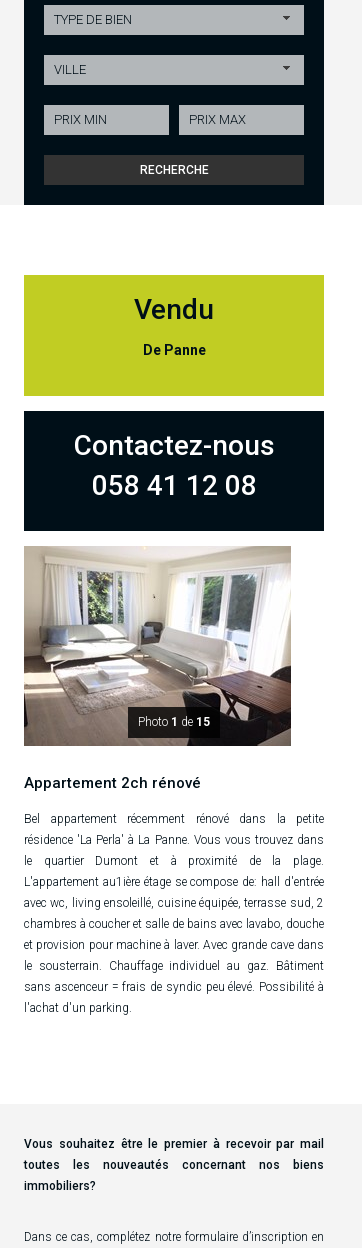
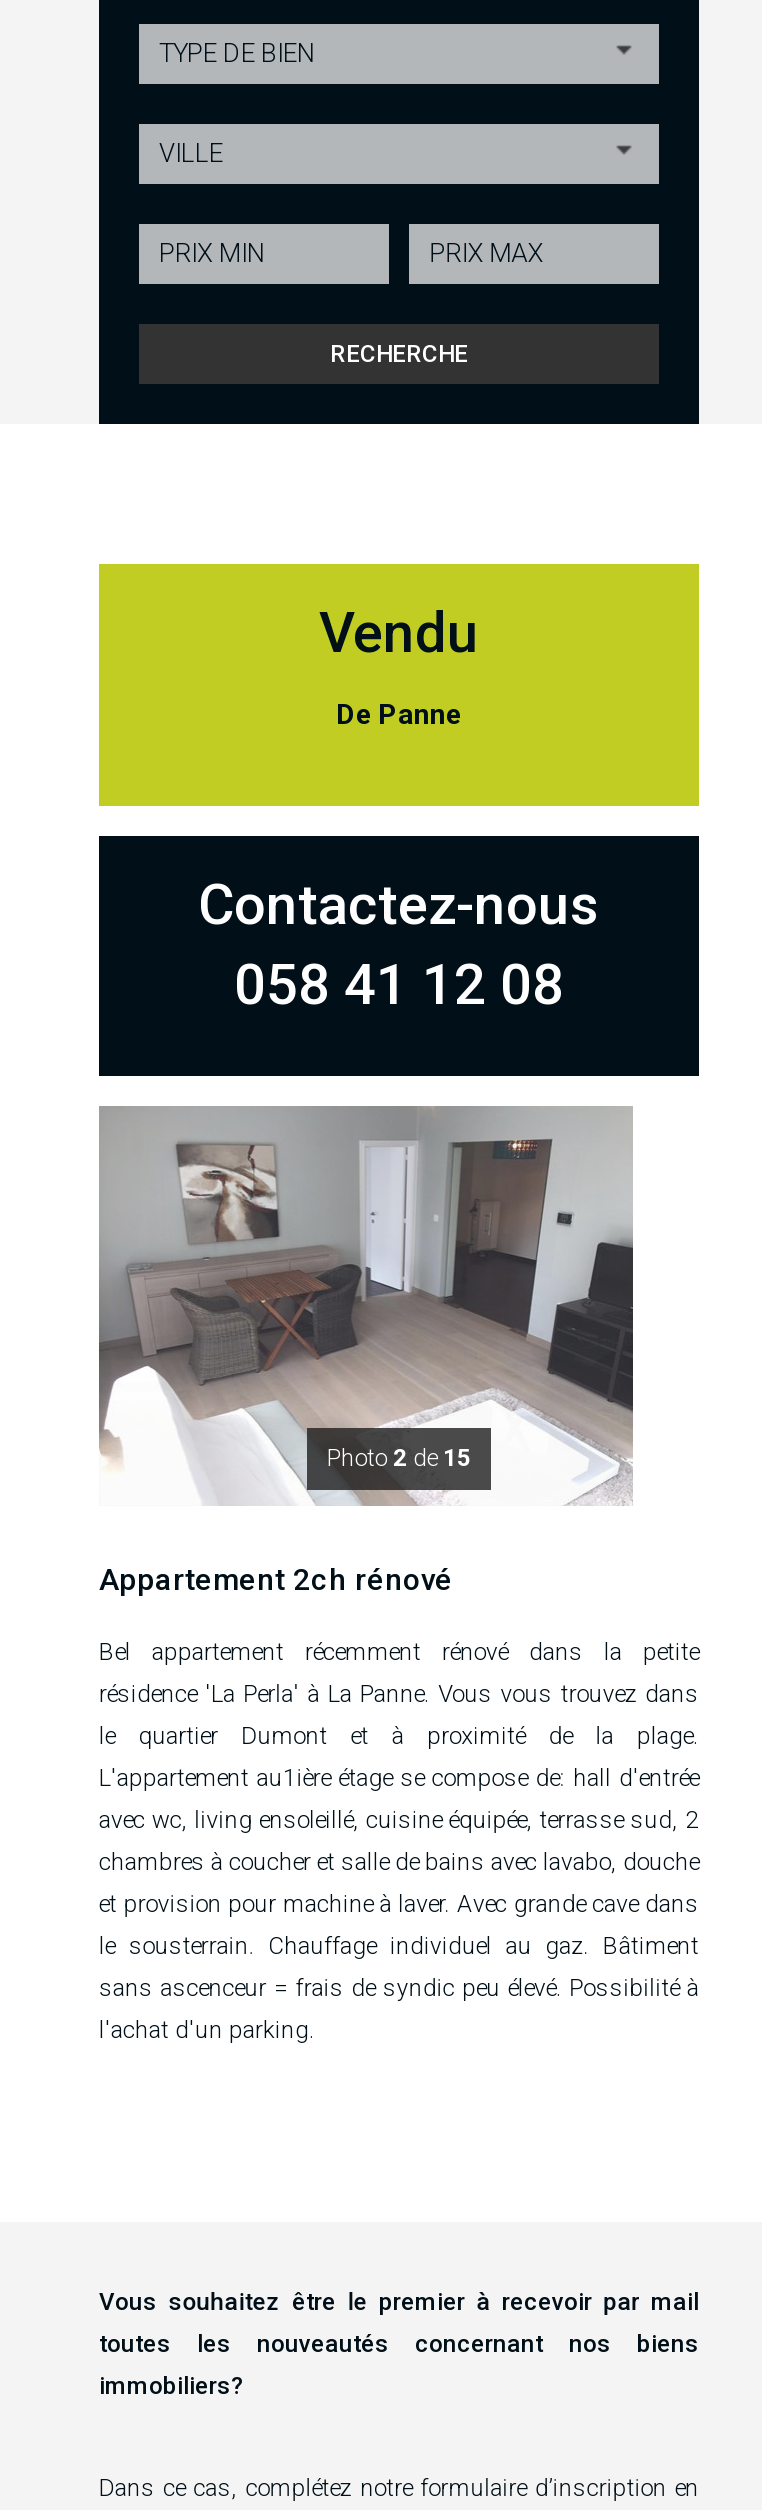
[23,547,292,747] [image] | Photo 1 de 15 -> [97,1106,633,1506] [image] | Photo 2 de 15

